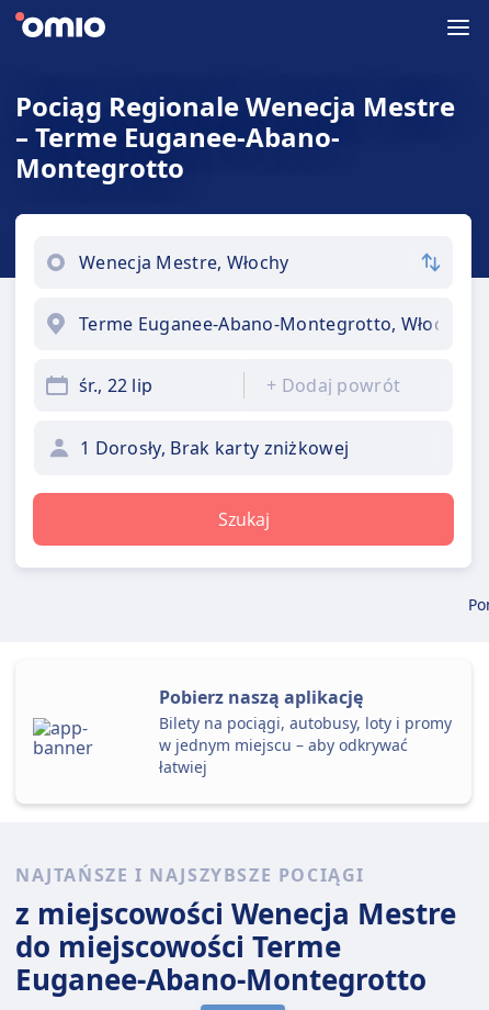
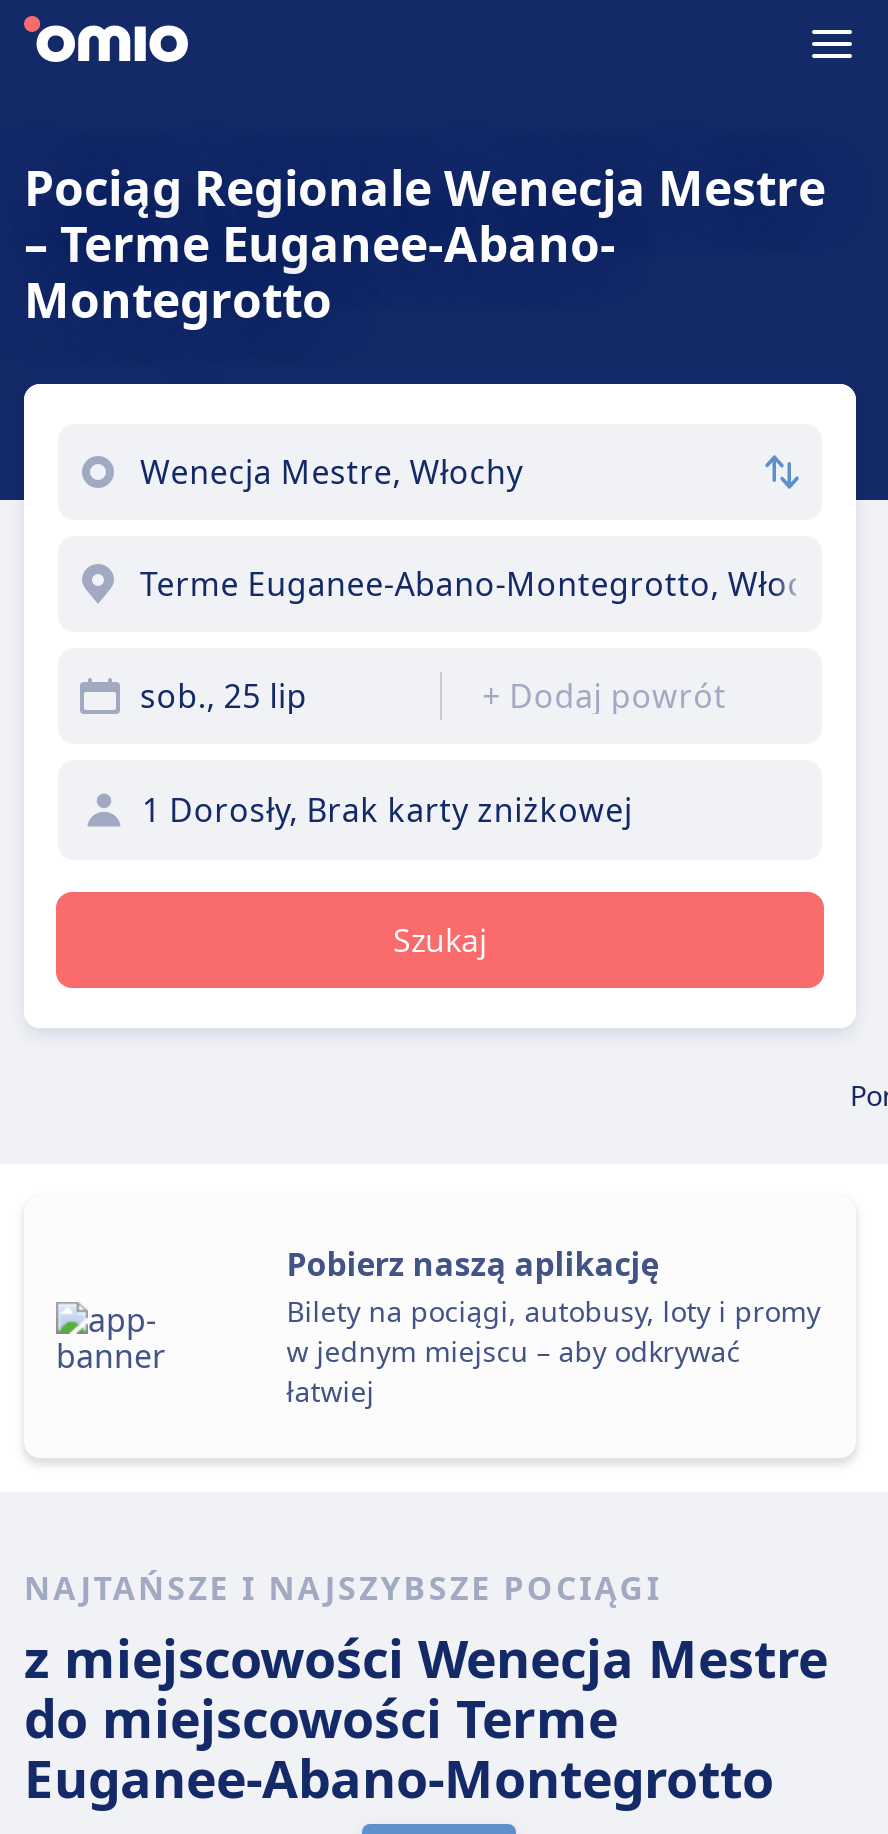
[79,373,153,397] śr., 22 lip -> [140,674,307,718] sob., 25 lip

